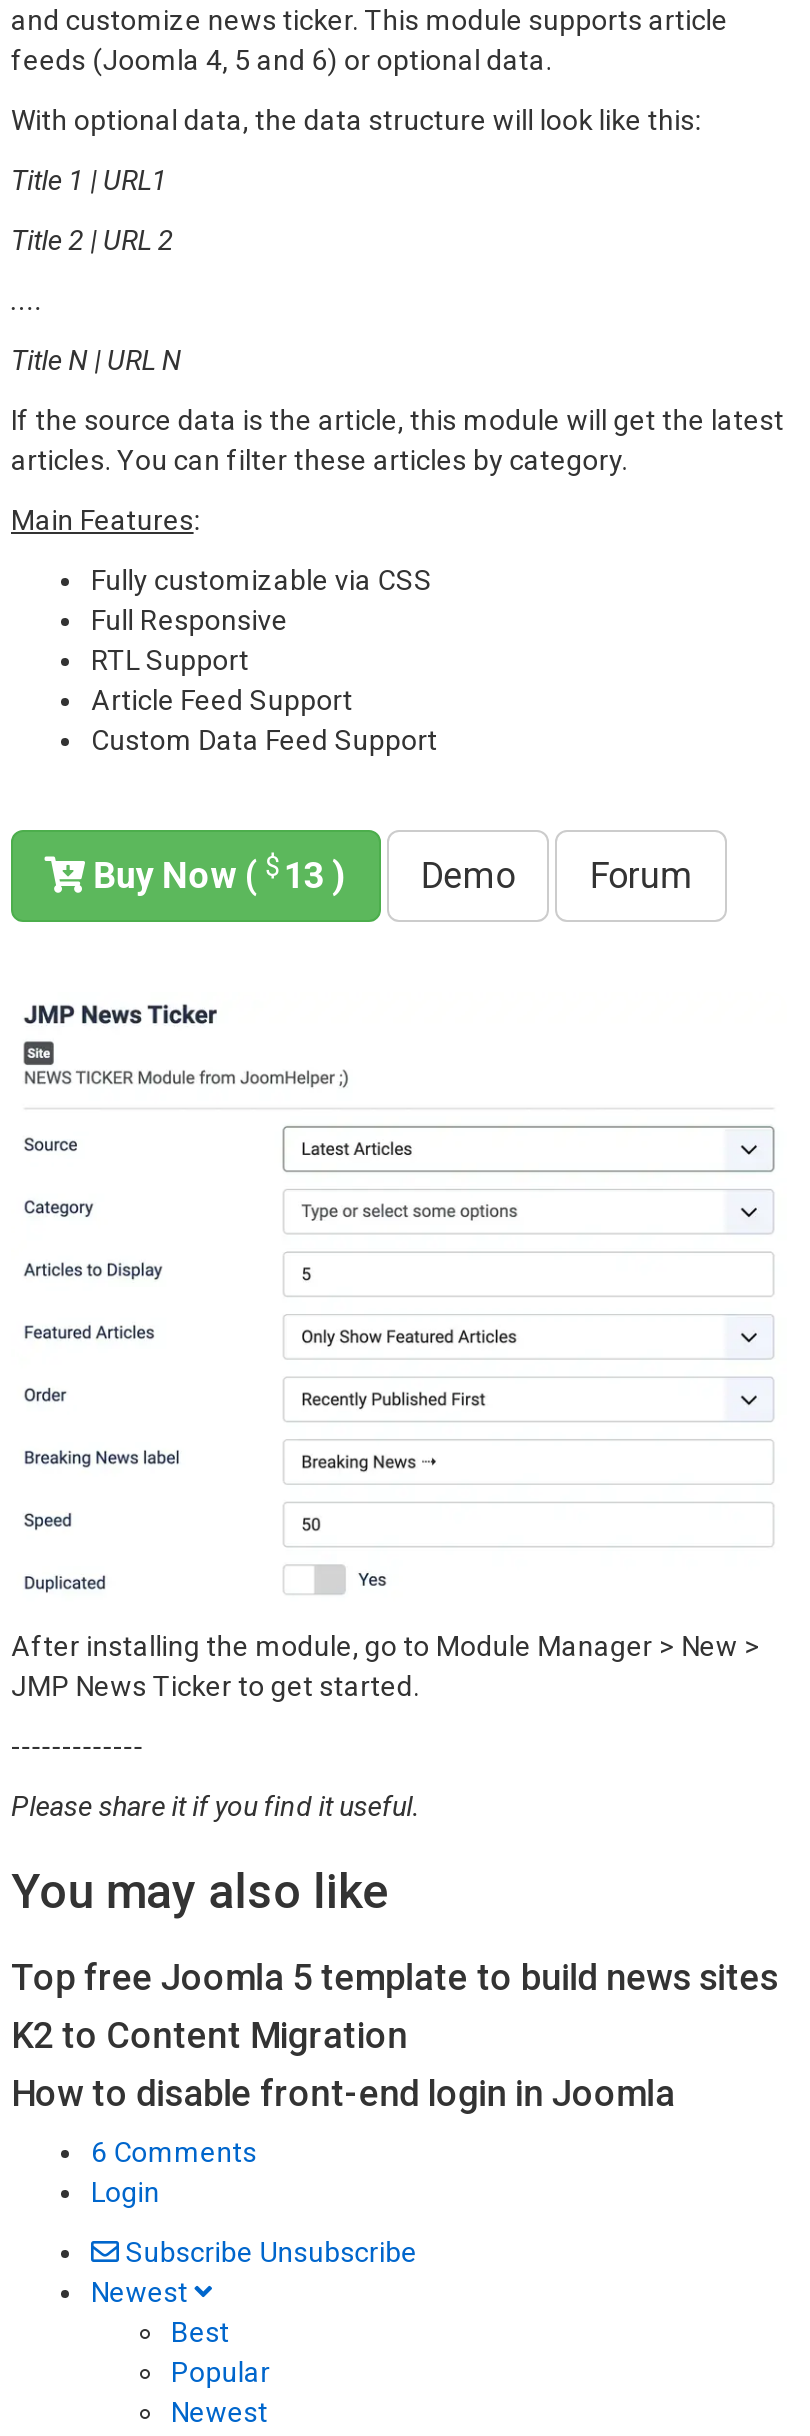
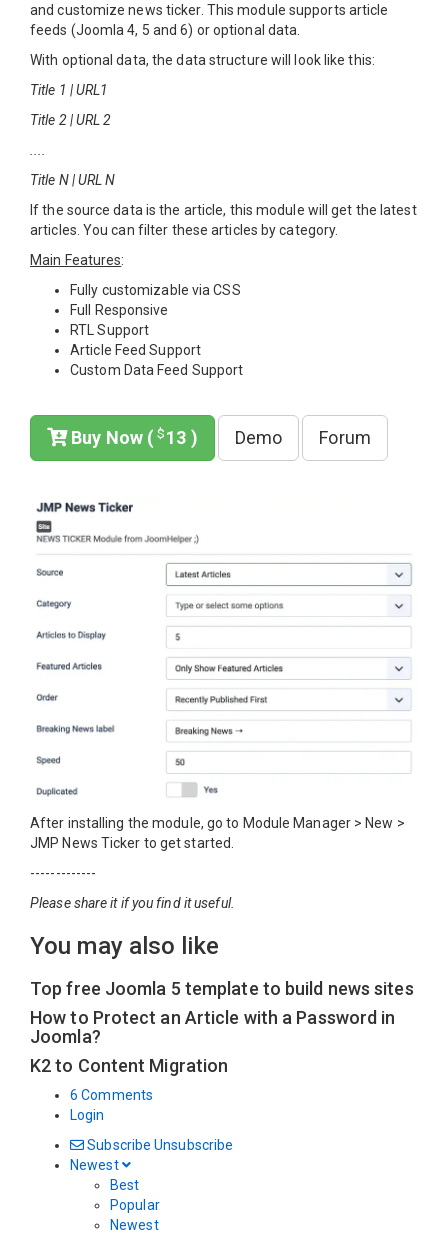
none -> [30,1007,395,1047] How to Protect an Article with a Password in | Joomla?
moved [11,2015,408,2057] -> [30,1055,228,1076]: K2 to Content Migration
[11,2073,675,2115] How to disable front-end login in Joomla -> none

